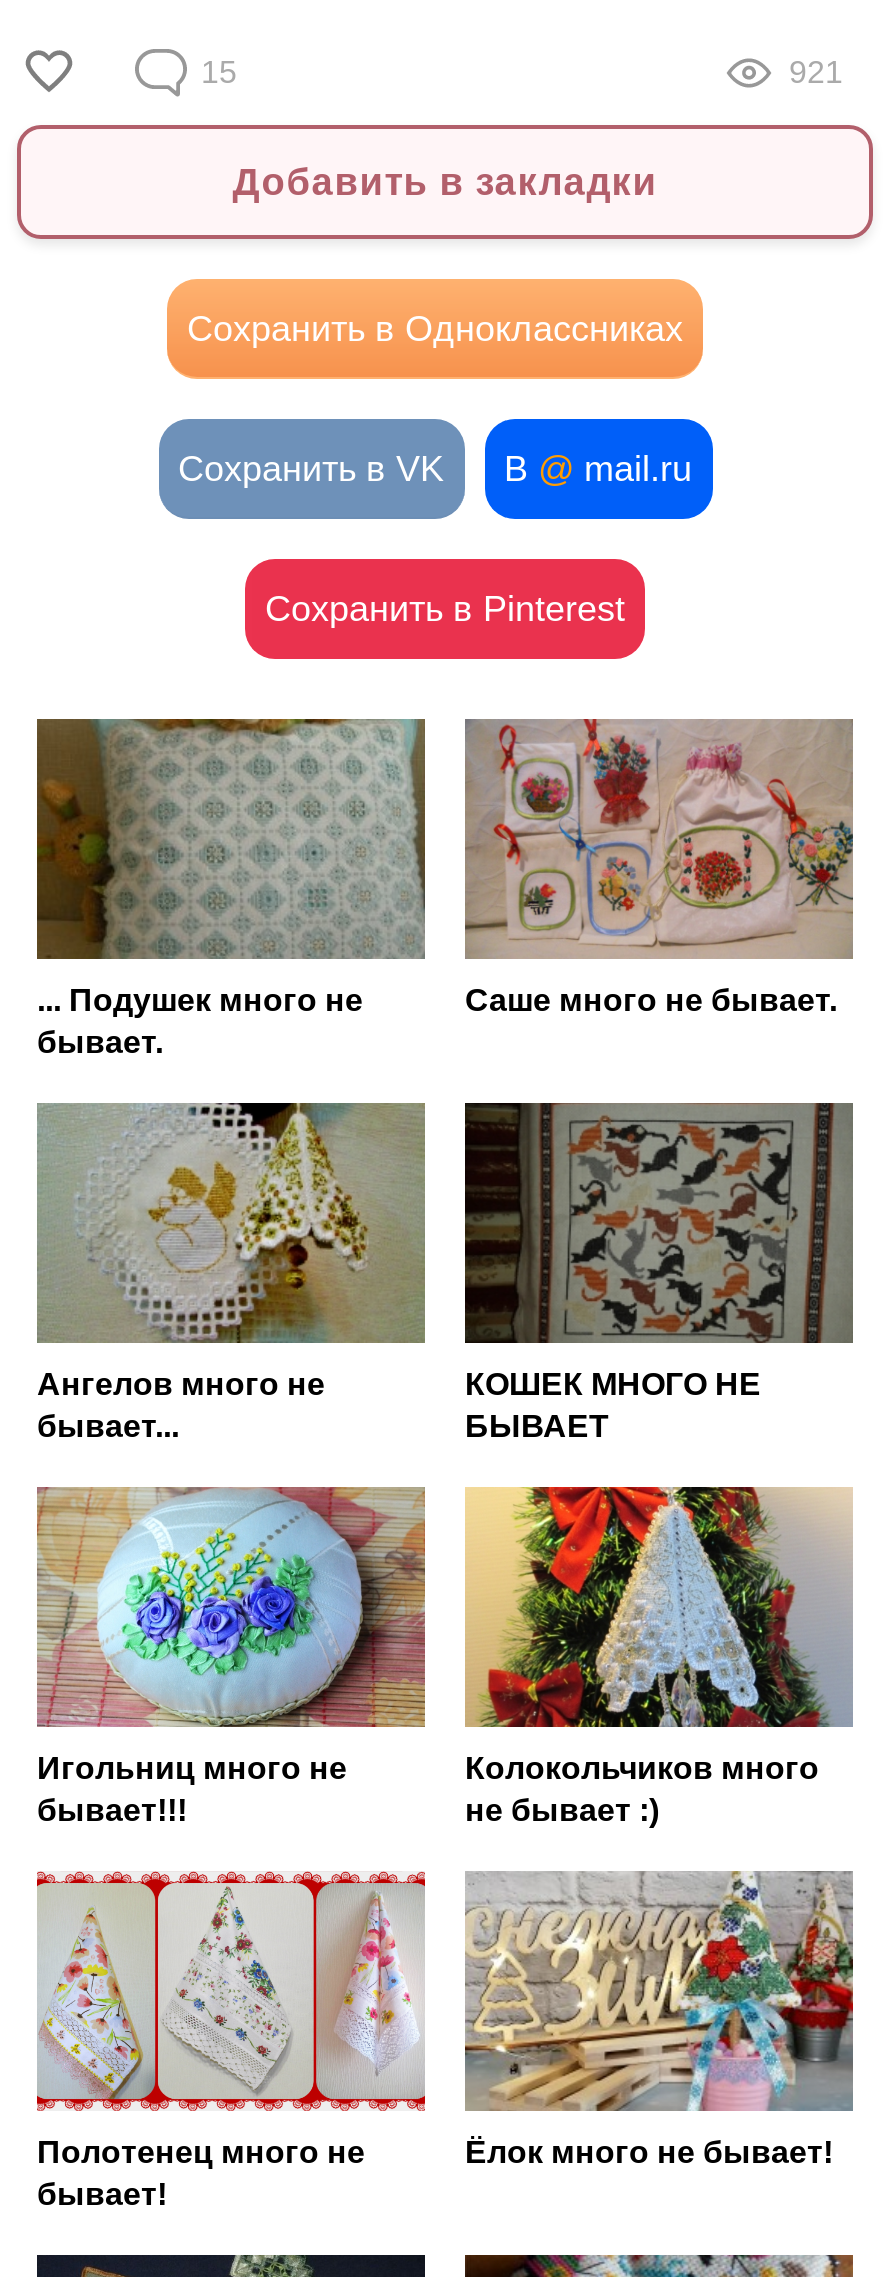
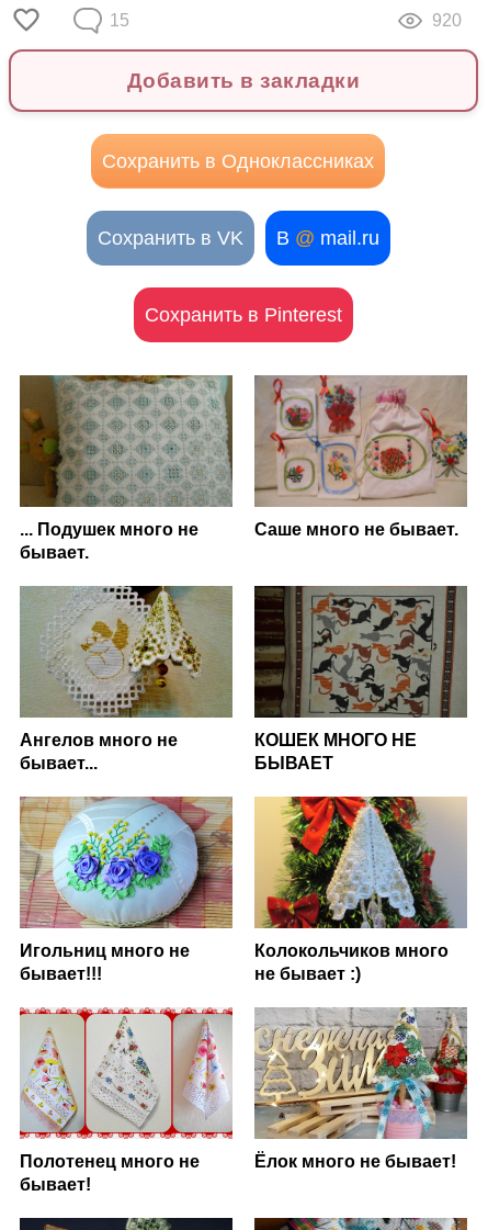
[789,56,843,90] 921 -> [432,11,462,30] 920

